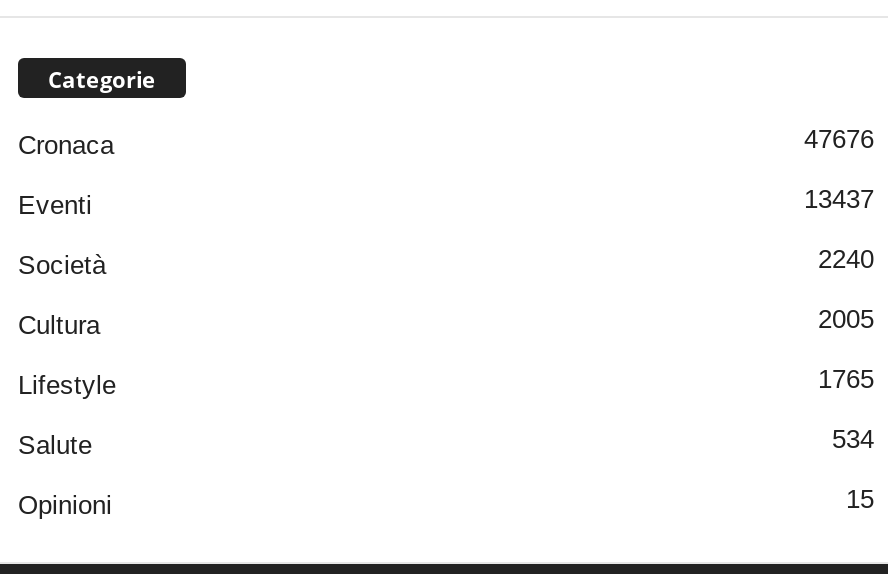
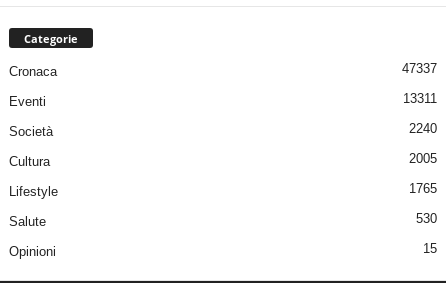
[804,125,874,155] 47676 -> [402,61,437,76] 47337
[804,185,874,215] 13437 -> [403,91,437,106] 13311
[832,425,874,455] 534 -> [416,211,437,226] 530

